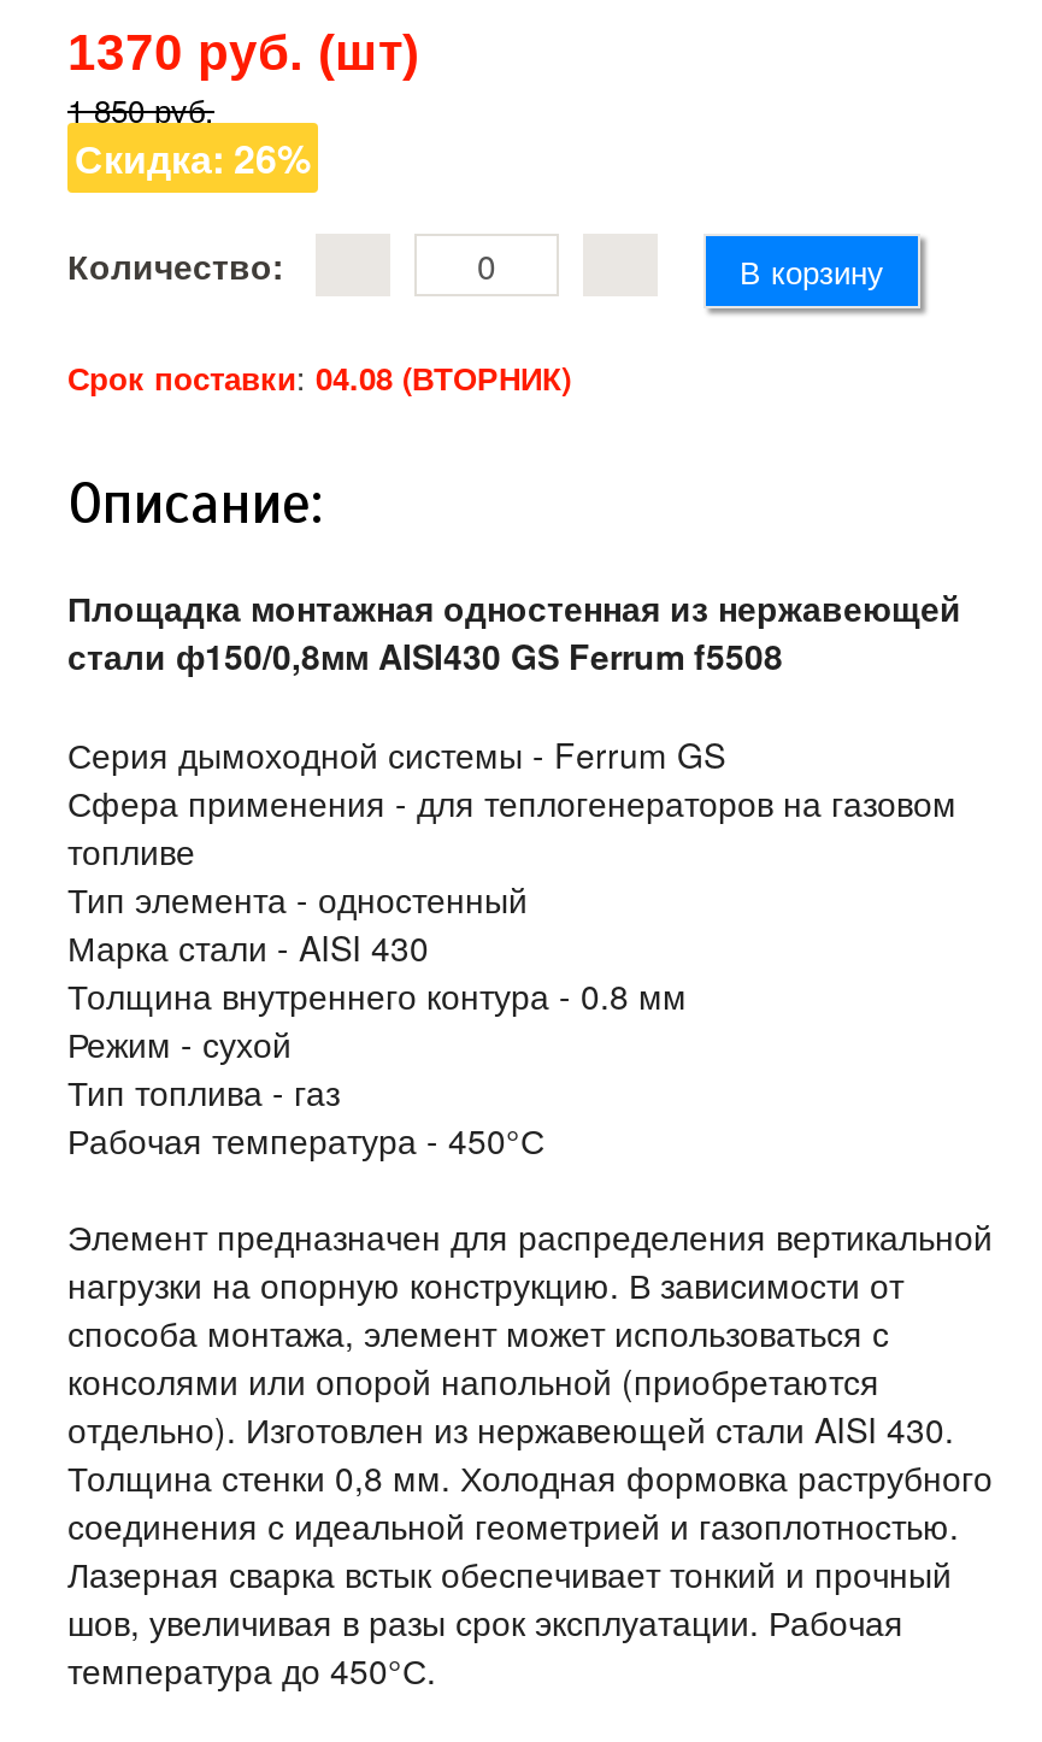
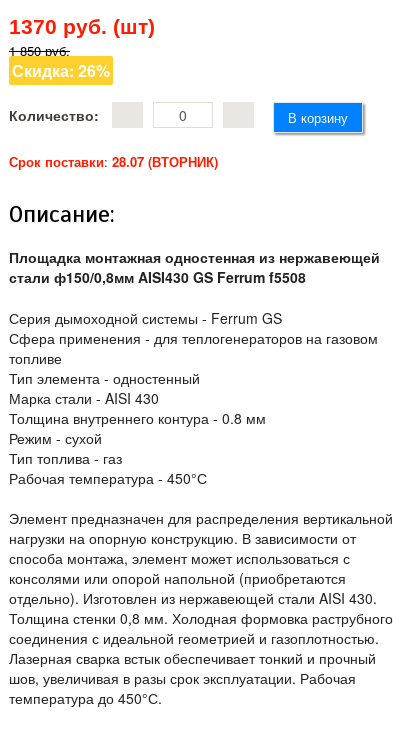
[67,354,571,400] Срок поставки: 04.08 (ВТОРНИК) -> [9,152,218,171] Срок поставки: 28.07 (ВТОРНИК)

